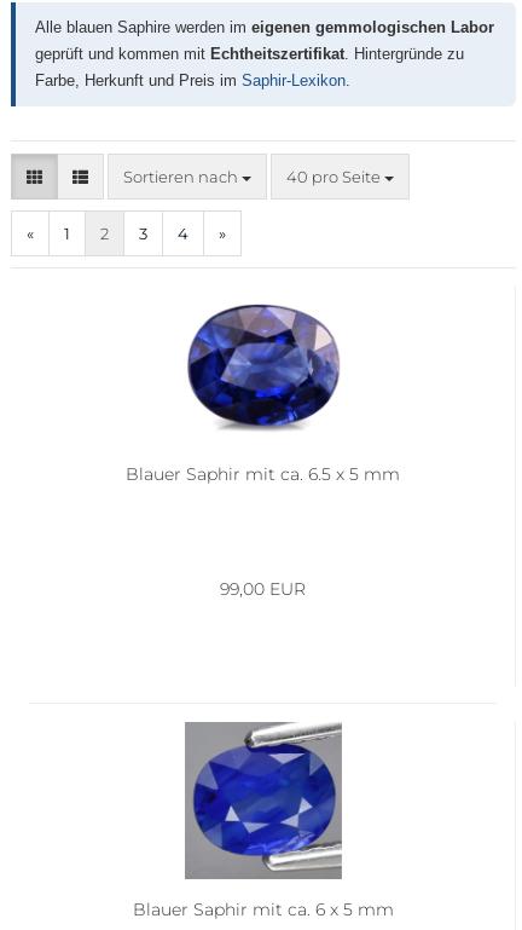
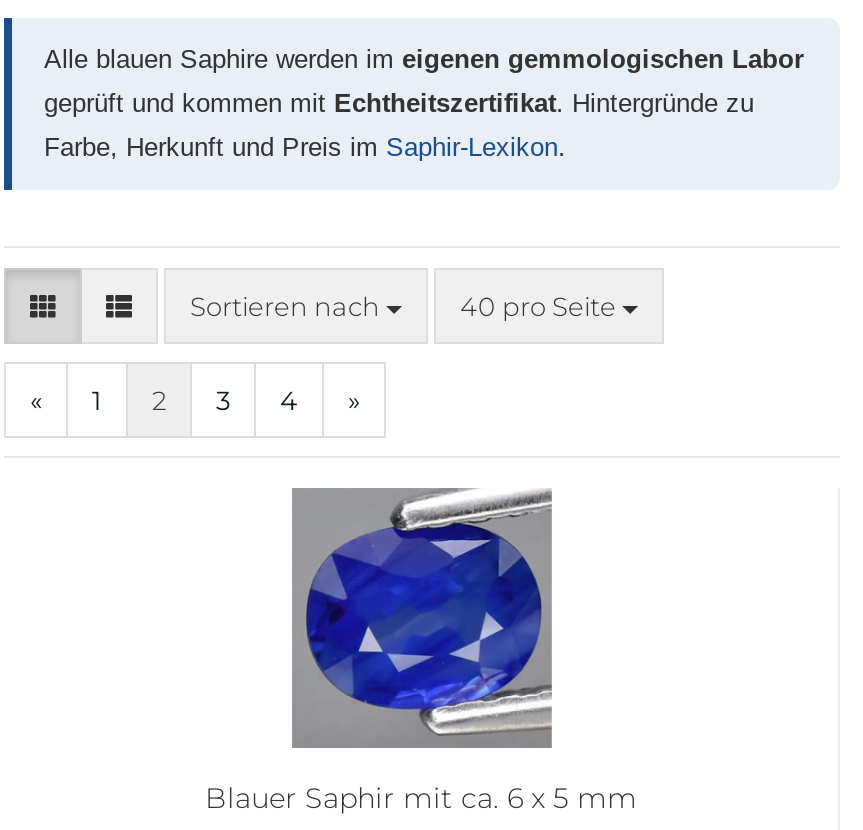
[126,304,400,485] [image] | Blauer Saphir mit ca. 6.5 x 5 mm -> none
[220,578,306,600] 99,00 EUR -> none

